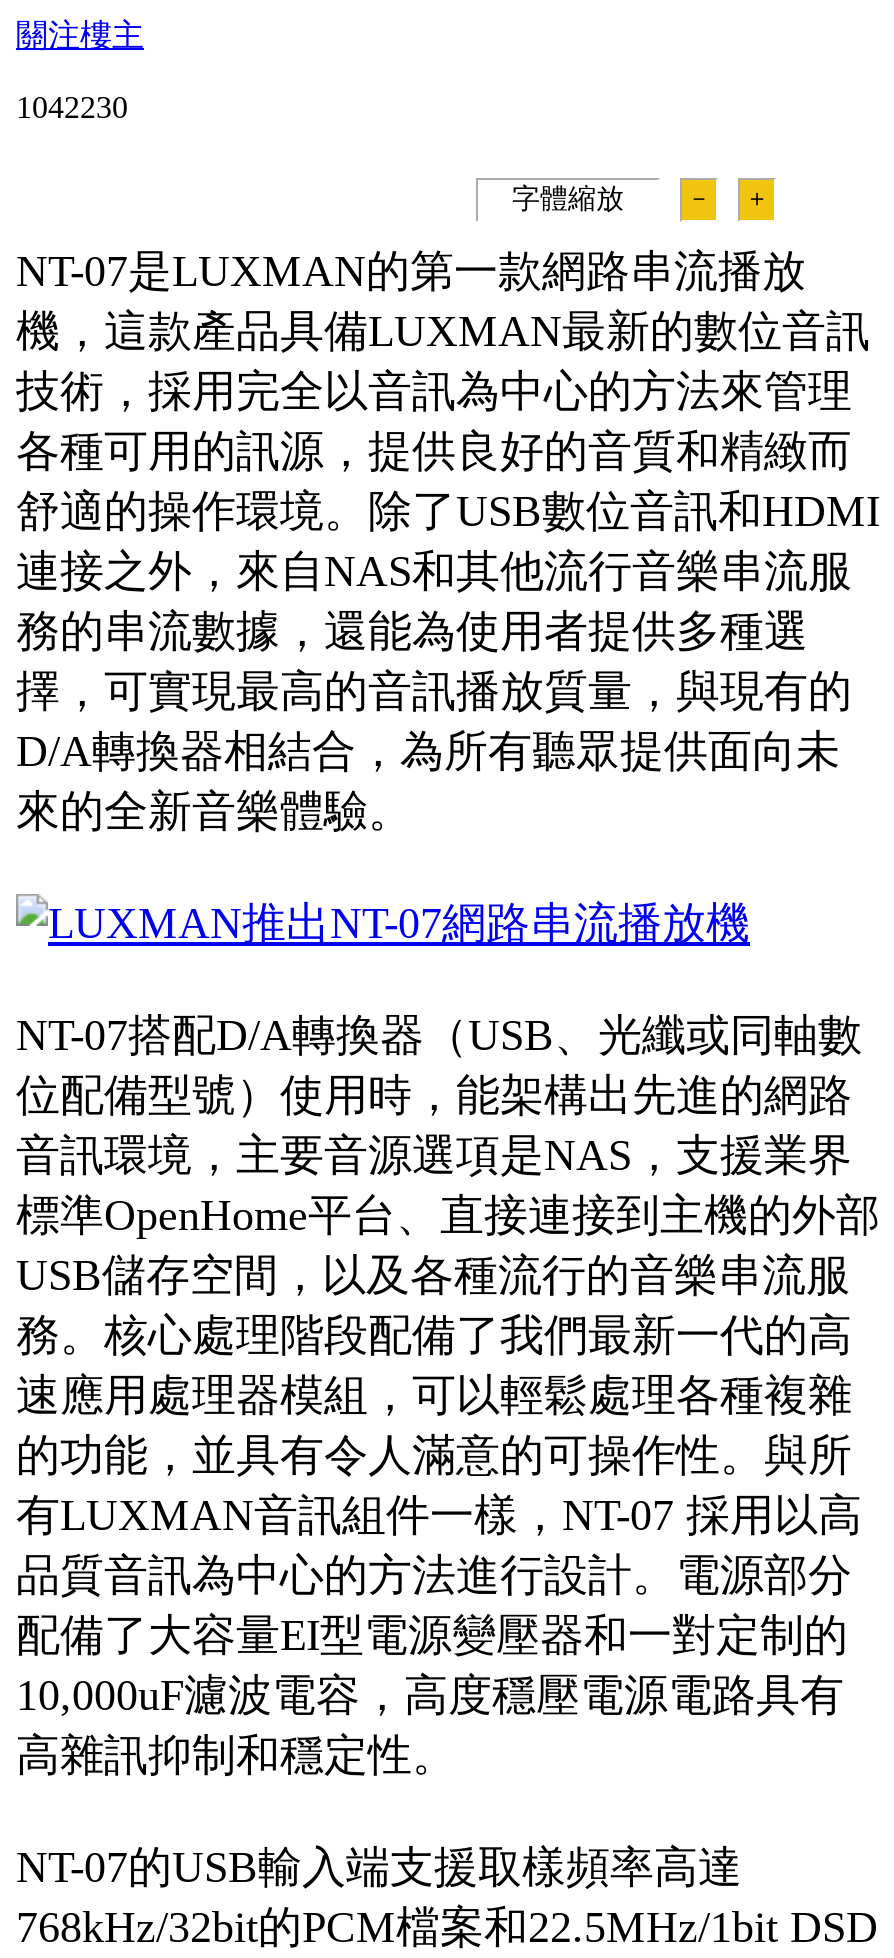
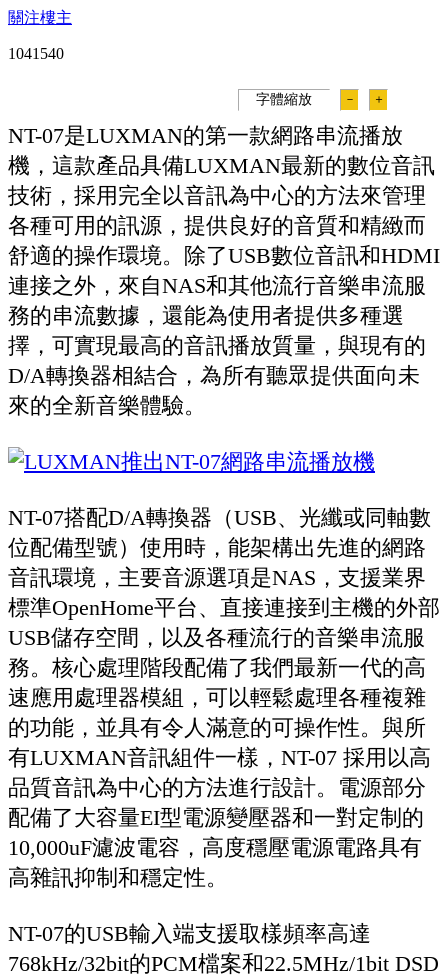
[16,90,128,124] 1042230 -> [8,45,64,62] 1041540

